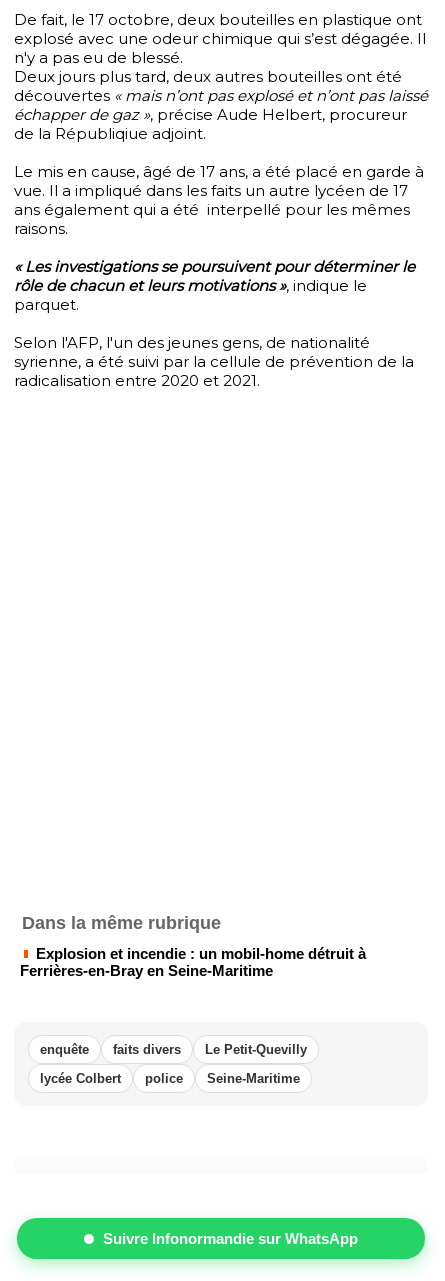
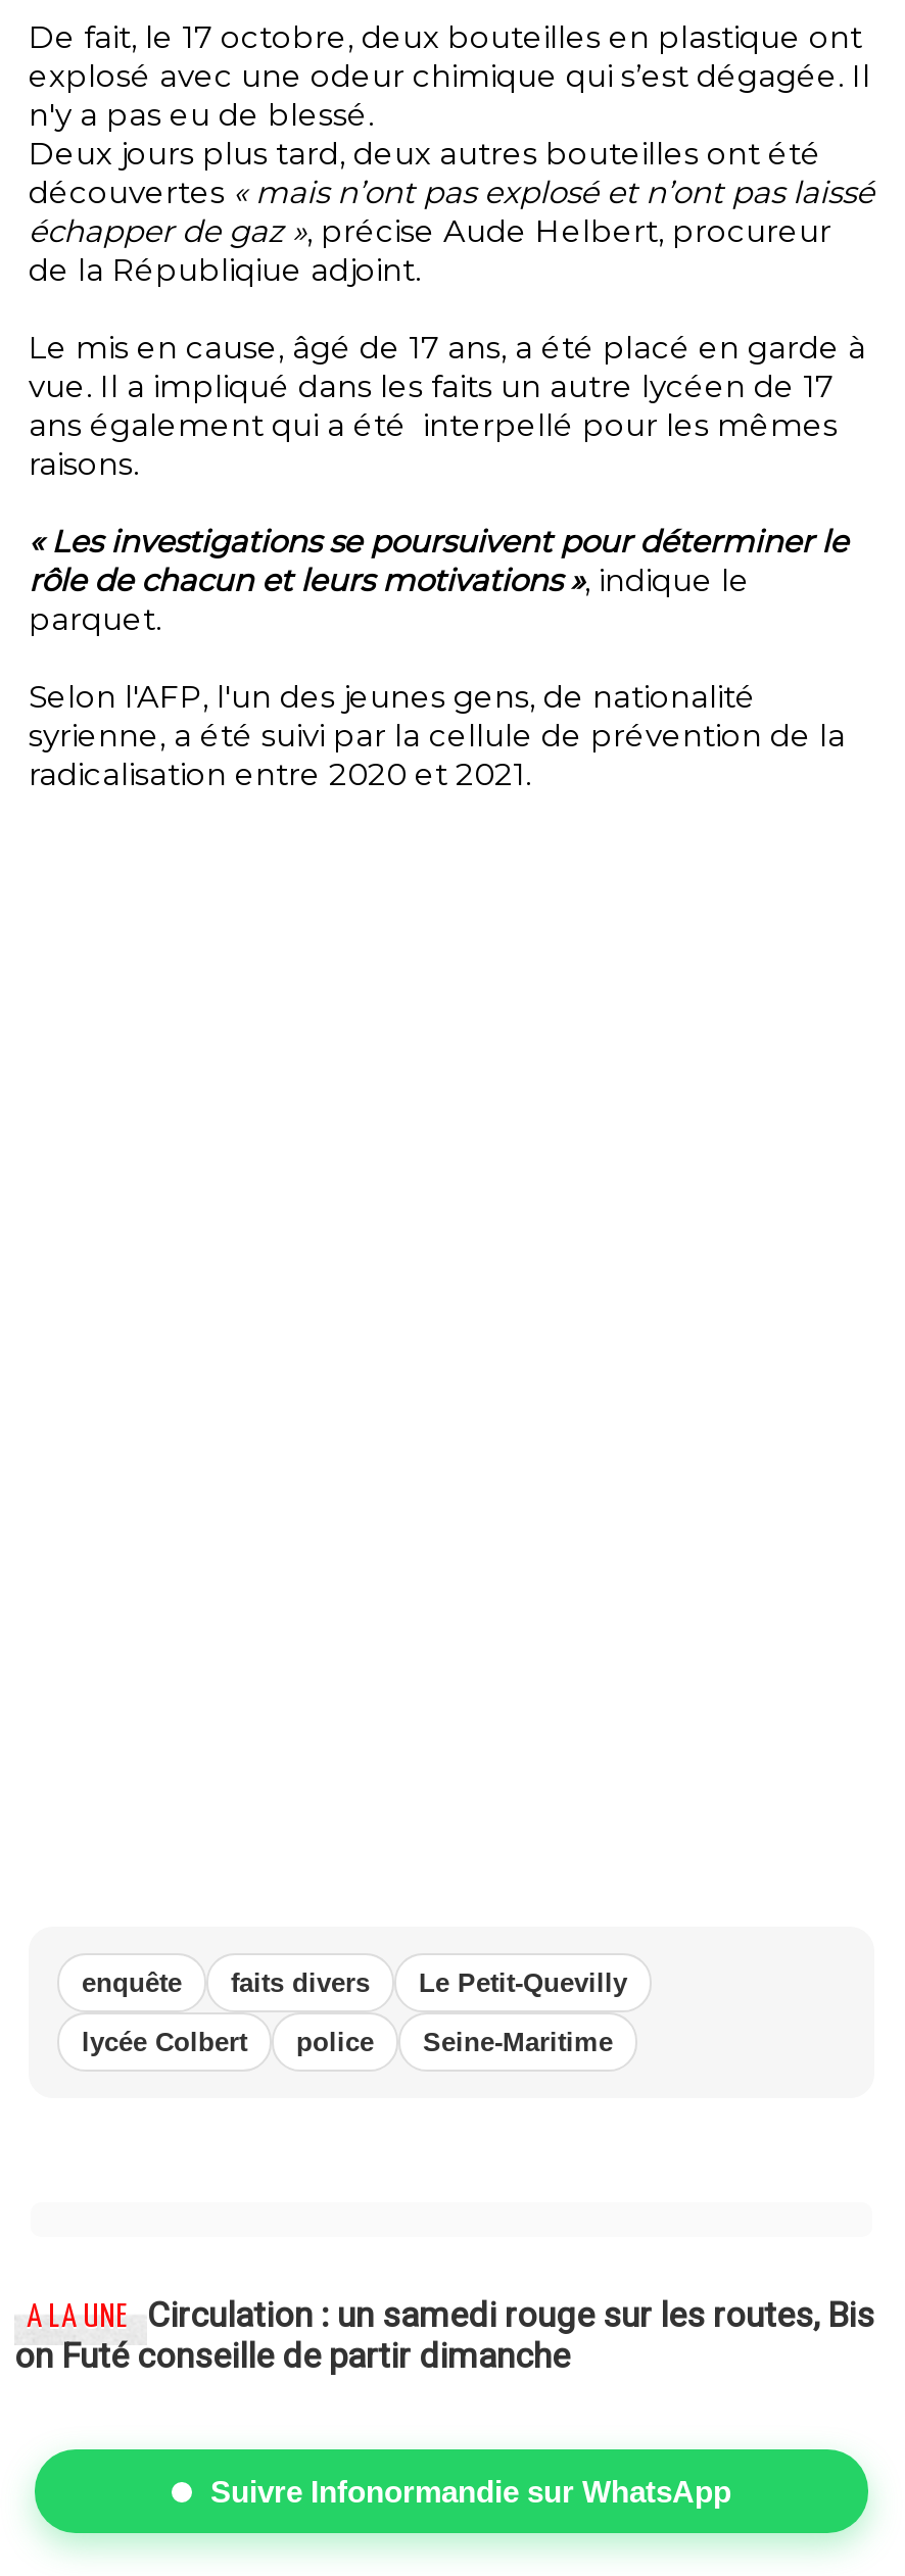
[20,913,366,979] Dans la même rubrique | Explosion et incendie : un mobil-home détruit à | Ferrières-en-Bray en Seine-Maritime -> none
moved [40,1042,307,1086] -> [82,1968,627,2058]: enquête | faits divers | Le Petit-Quevilly | lycée Colbert | police | Seine-Maritime
none -> [14,2295,874,2376] A LA UNE Circulation : un samedi rouge sur les routes, Bis | on Futé conseille de partir dimanche

